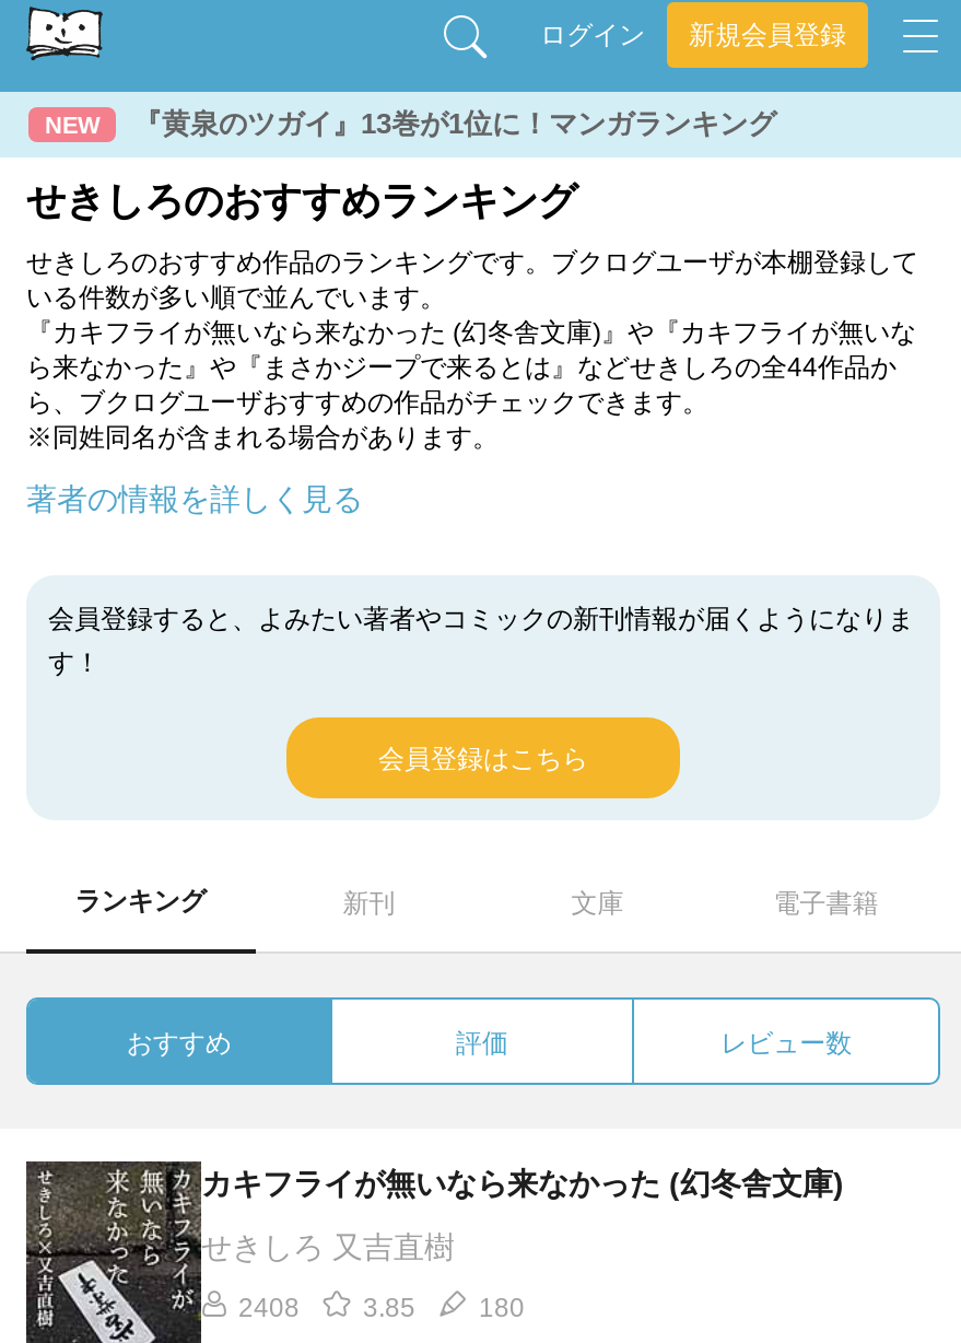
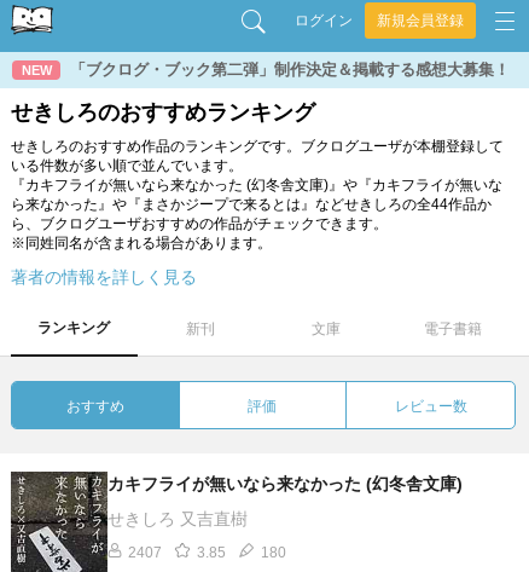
[133,107,776,140] 『黄泉のツガイ』13巻が1位に！マンガランキング -> [70,60,510,79] 「ブクログ・ブック第二弾」制作決定＆掲載する感想大募集！
[48,604,914,774] 会員登録すると、よみたい著者やコミックの新刊情報が届くようになりま | す！ | 会員登録はこちら -> none
[238,1293,300,1323] 2408 -> [128,544,162,561] 2407

